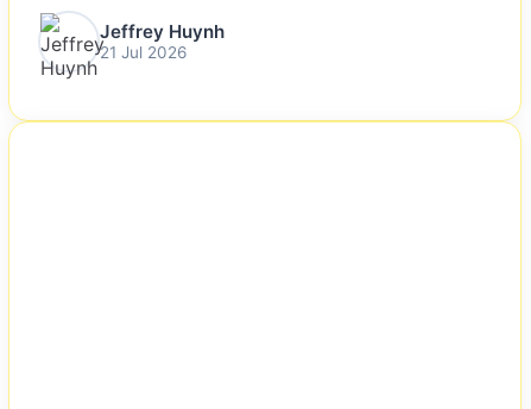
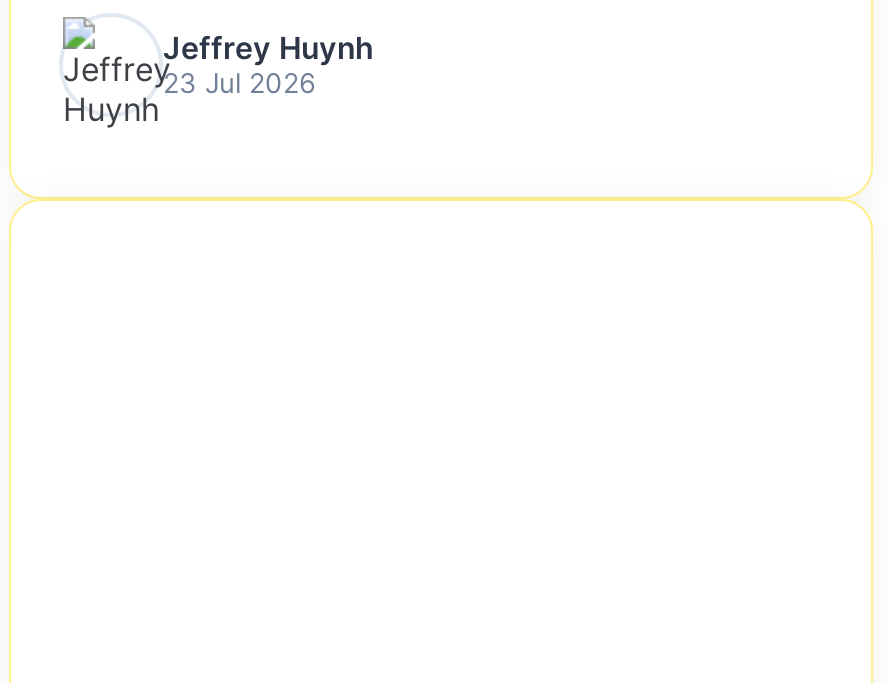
[100,43,187,62] 21 Jul 2026 -> [163,68,315,100] 23 Jul 2026

